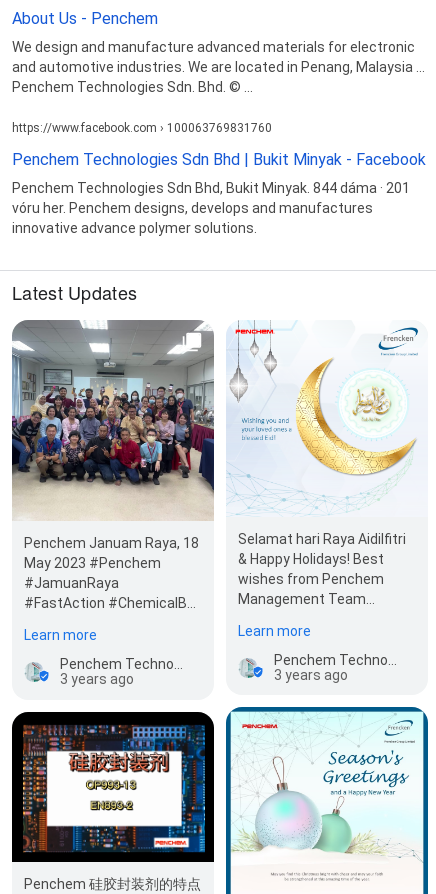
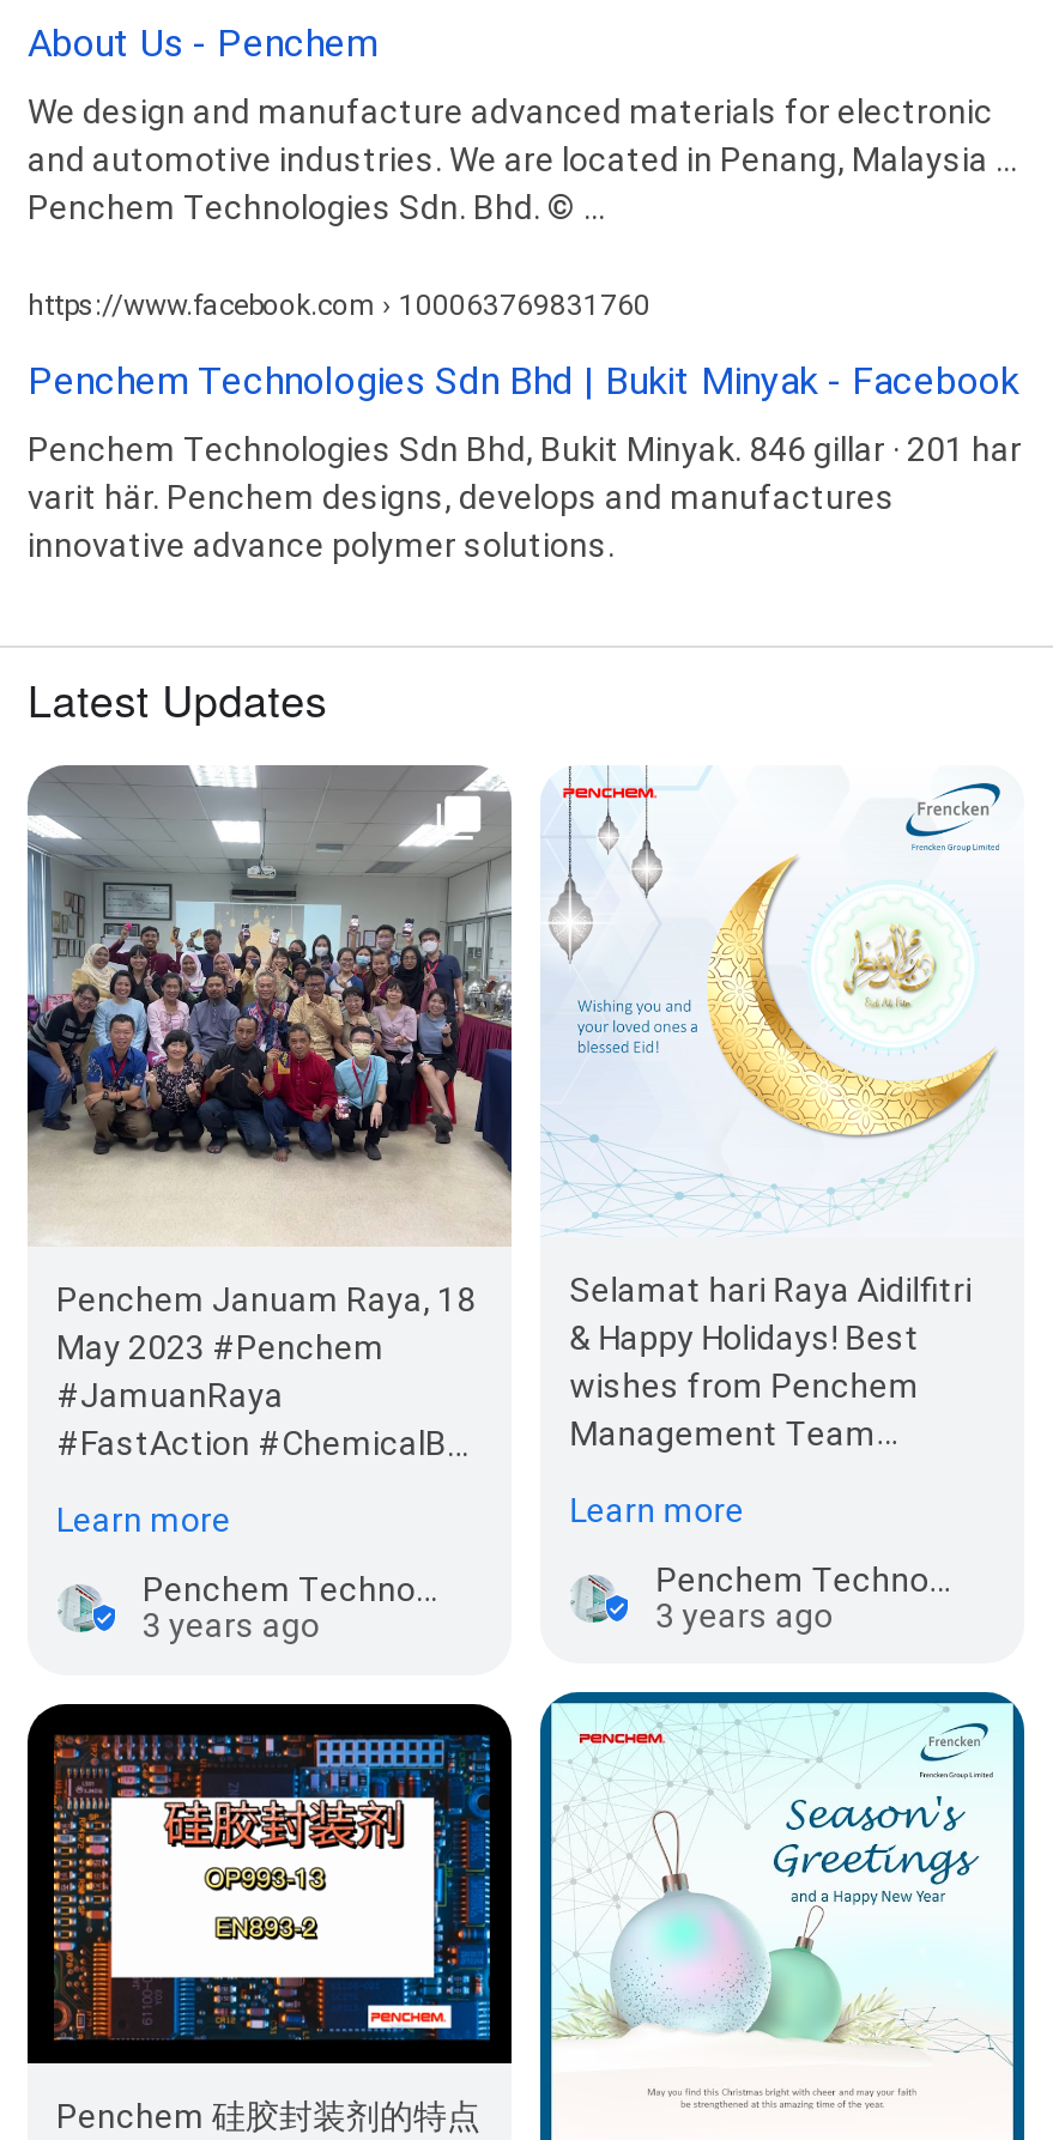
[12,180,410,216] Penchem Technologies Sdn Bhd, Bukit Minyak. 844 dáma · 201 | vóru her. Penchem designs, develops and manufactures -> [28,429,1022,515] Penchem Technologies Sdn Bhd, Bukit Minyak. 846 gillar · 201 har | varit här. Penchem designs, develops and manufactures

